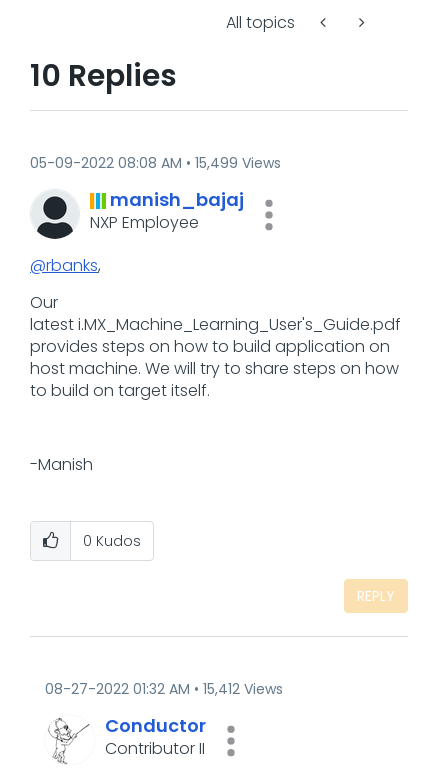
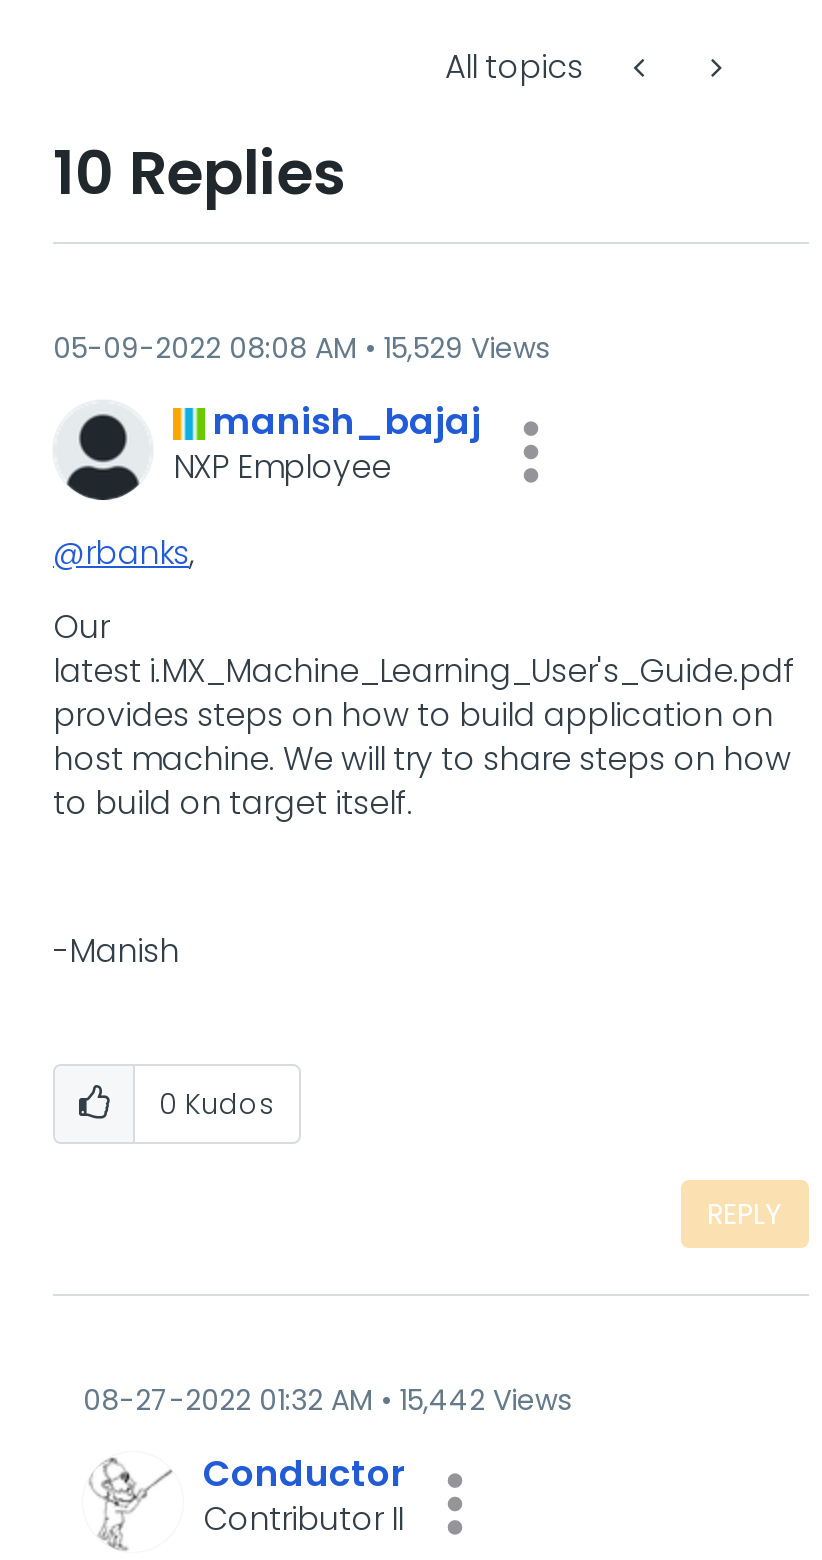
[30,152,281,172] 05-09-2022 08:08 AM 15,499 Views -> [53,327,549,367] 05-09-2022 08:08 AM 15,529 Views
[45,678,283,698] 08-27-2022 01:32 AM 15,412 Views -> [83,1379,571,1419] 08-27-2022 01:32 AM 15,442 Views

